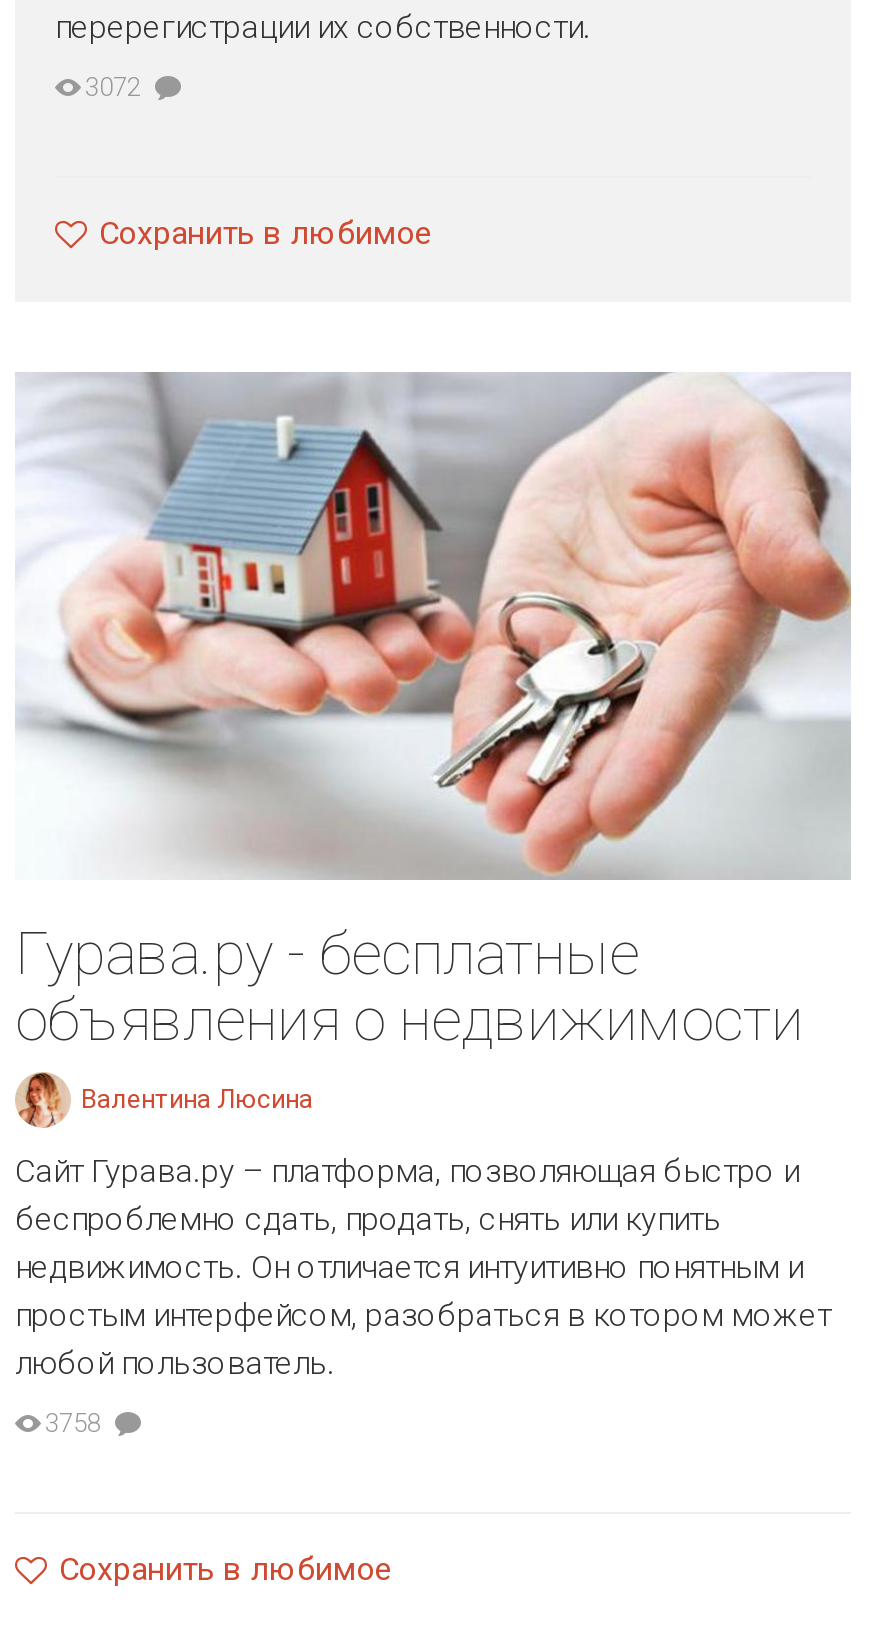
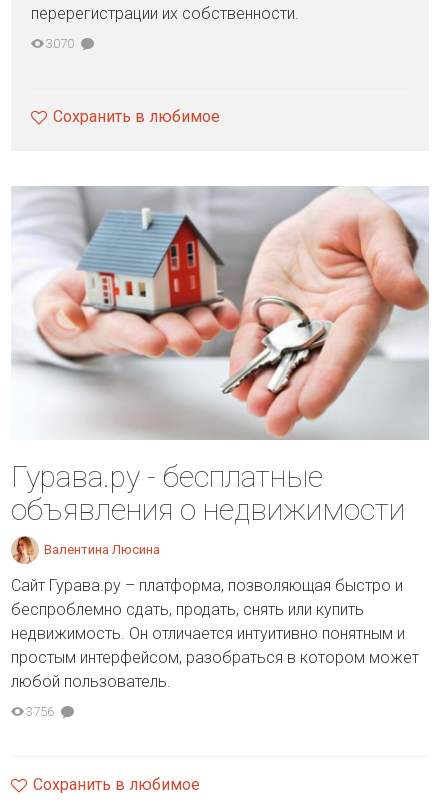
[85,71,141,101] 3072 -> [46,36,74,51] 3070
[45,1409,101,1439] 3758 -> [26,704,54,719] 3756

